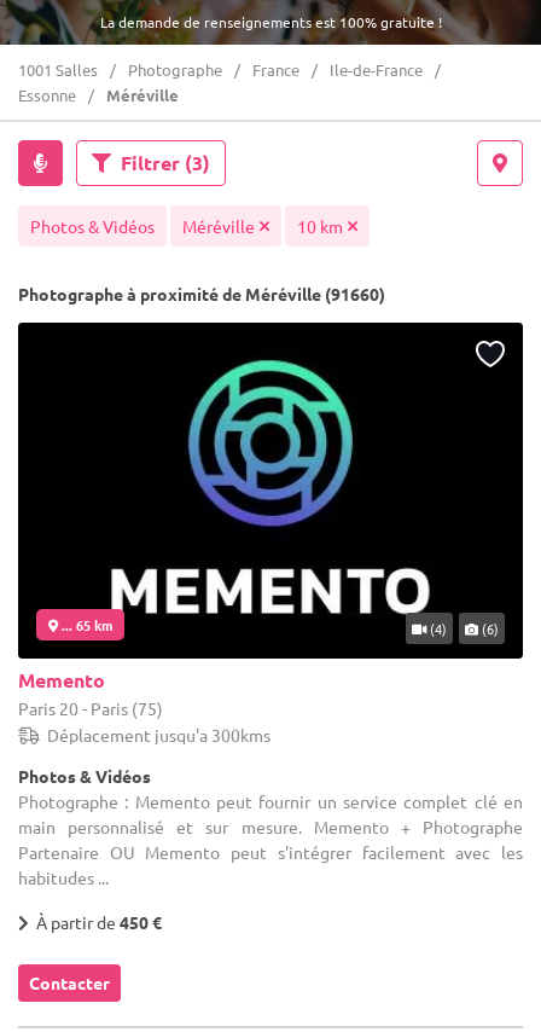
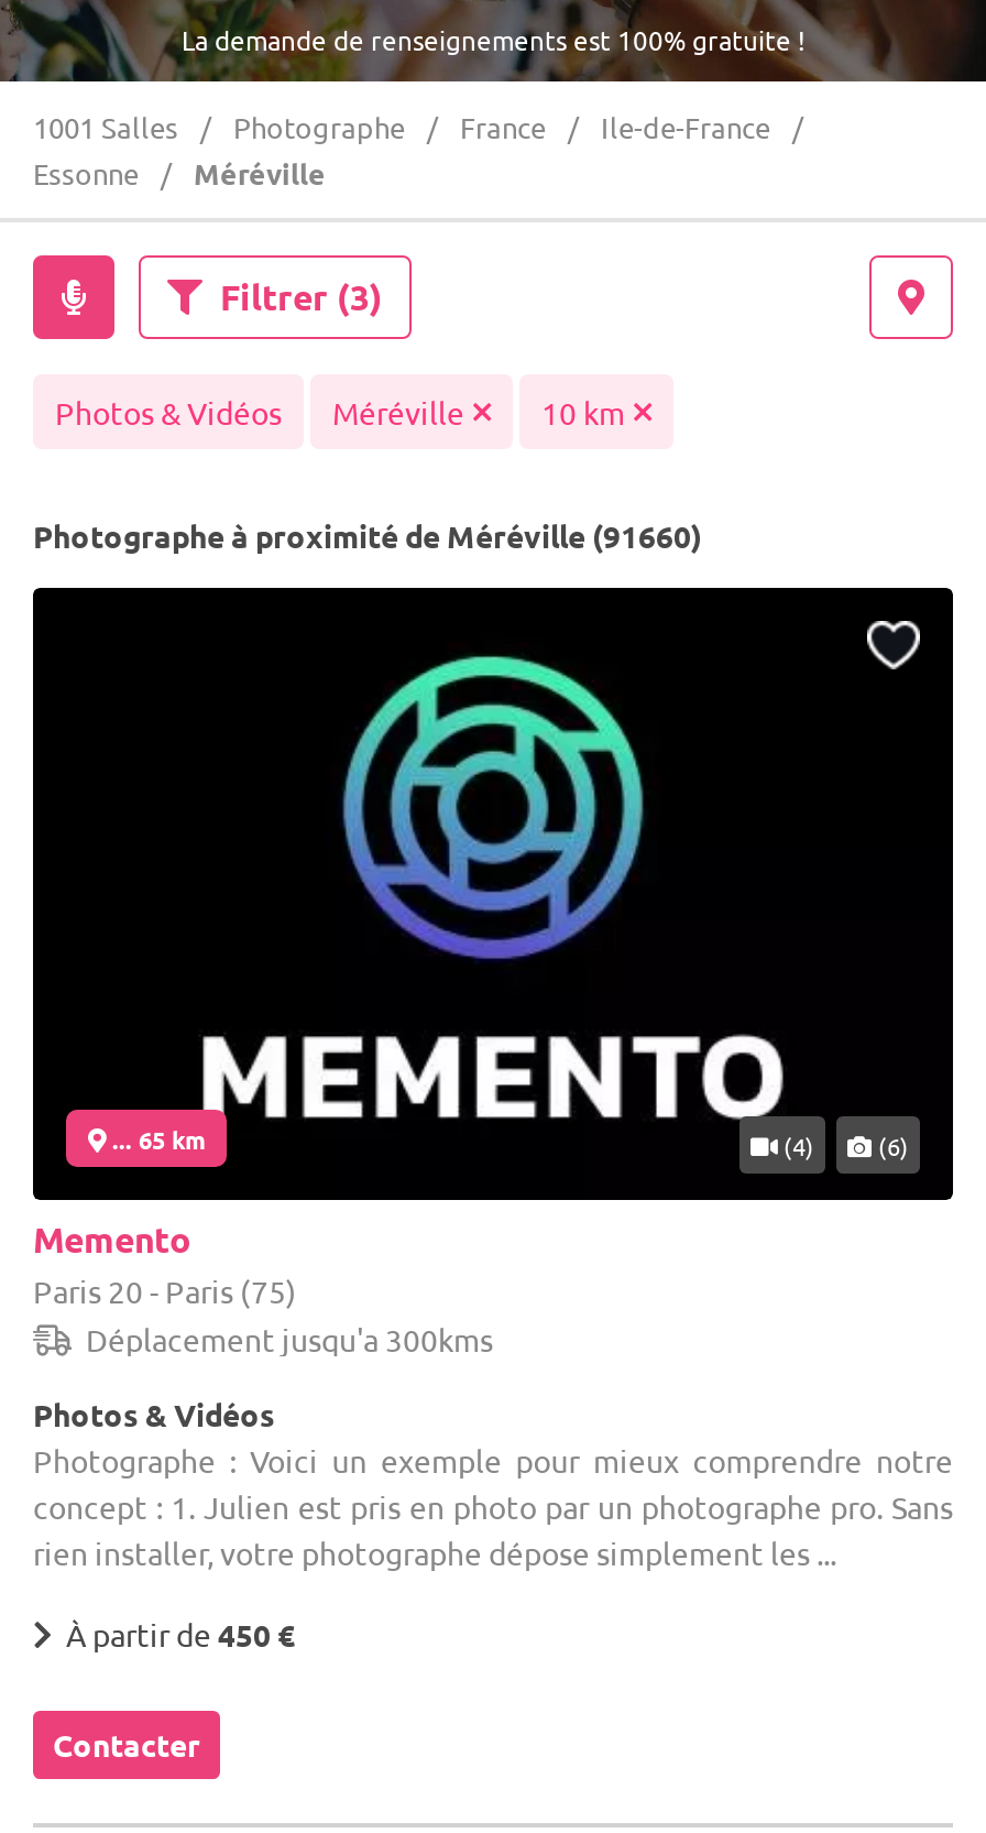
[18,790,523,888] Photographe : Memento peut fournir un service complet clé en | main personnalisé et sur mesure. Memento + Photographe | Partenaire OU Memento peut s'intégrer facilement avec les | habitudes ... -> [33,1440,953,1572] Photographe : Voici un exemple pour mieux comprendre notre | concept : 1. Julien est pris en photo par un photographe pro. Sans | rien installer, votre photographe dépose simplement les ...

